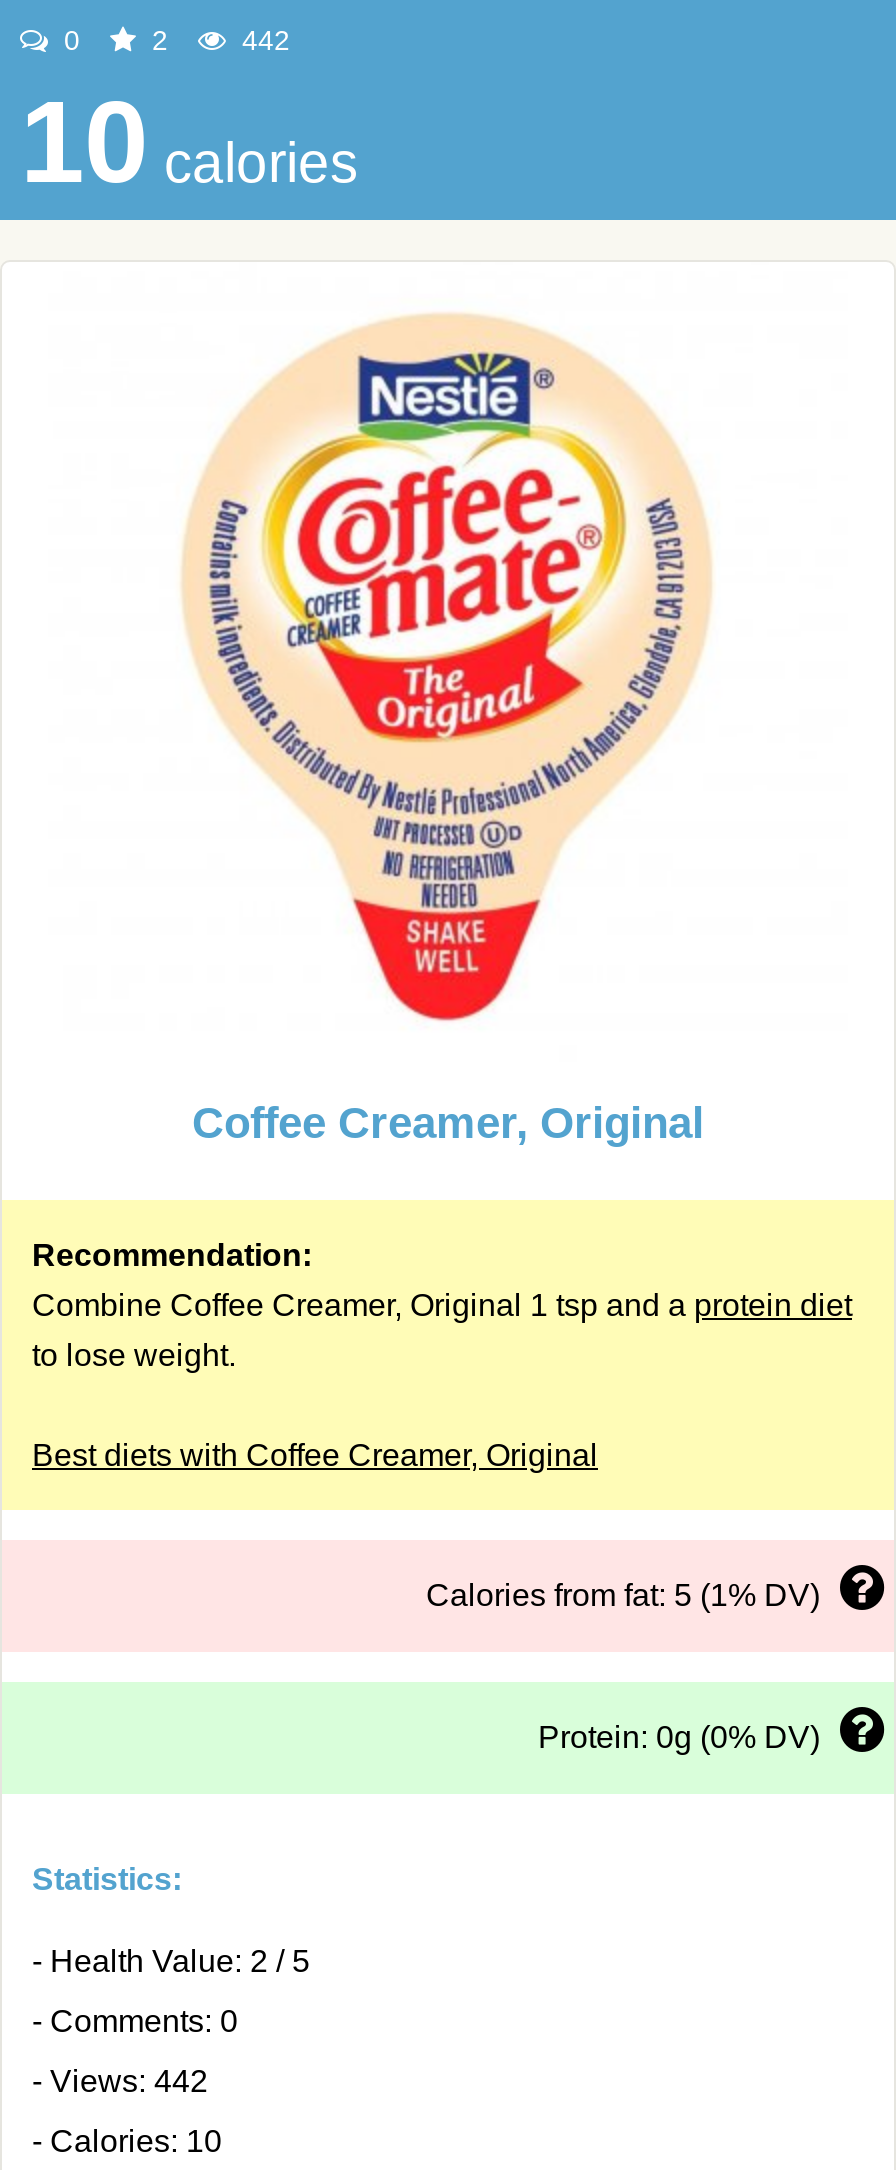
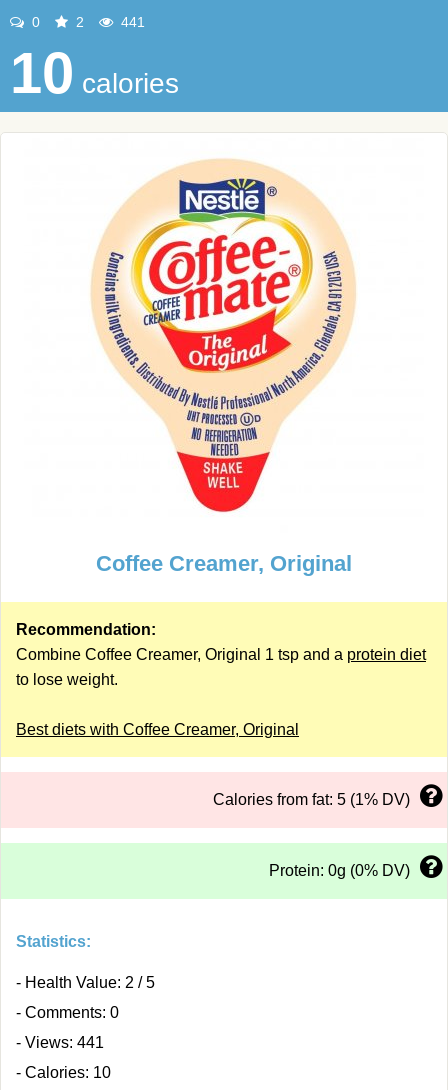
[234,24,290,56] 442 -> [117,14,145,30] 441
[32,2064,208,2098] - Views: 442 -> [16,1034,104,1051] - Views: 441

